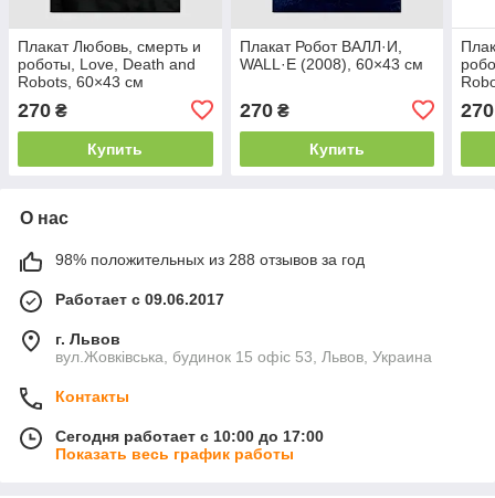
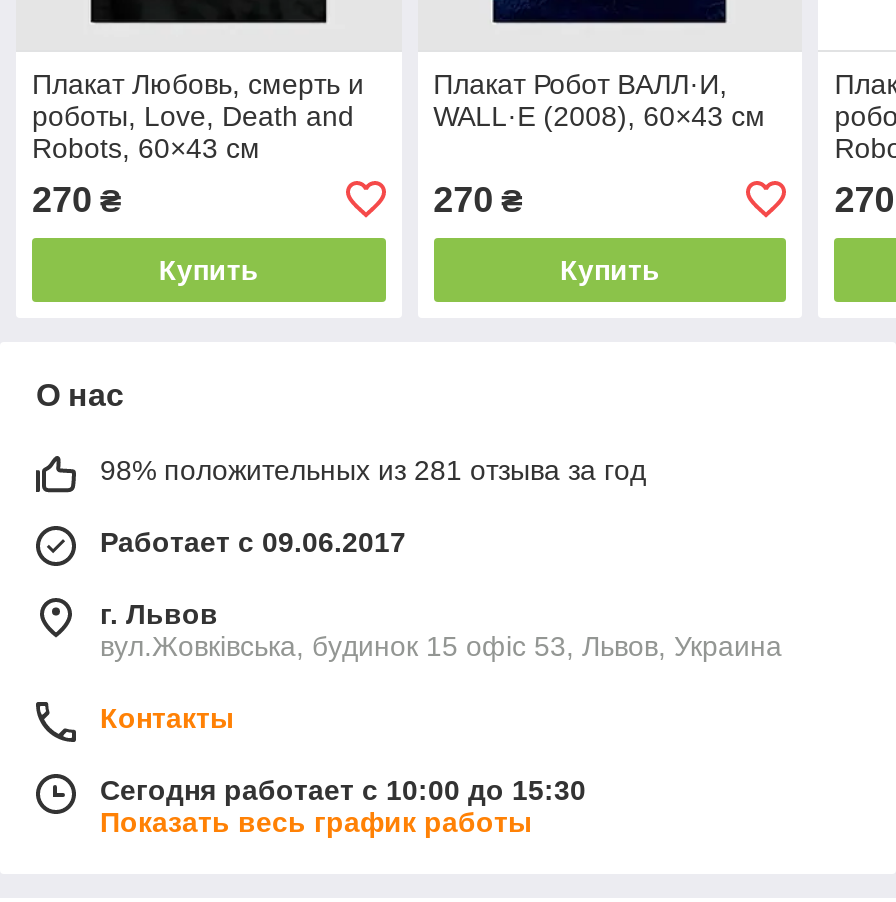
[55,250,365,268] 98% положительных из 288 отзывов за год -> [100,454,646,486] 98% положительных из 281 отзыва за год
[55,427,324,445] Сегодня работает с 10:00 до 17:00 -> [100,774,586,806] Сегодня работает с 10:00 до 15:30

